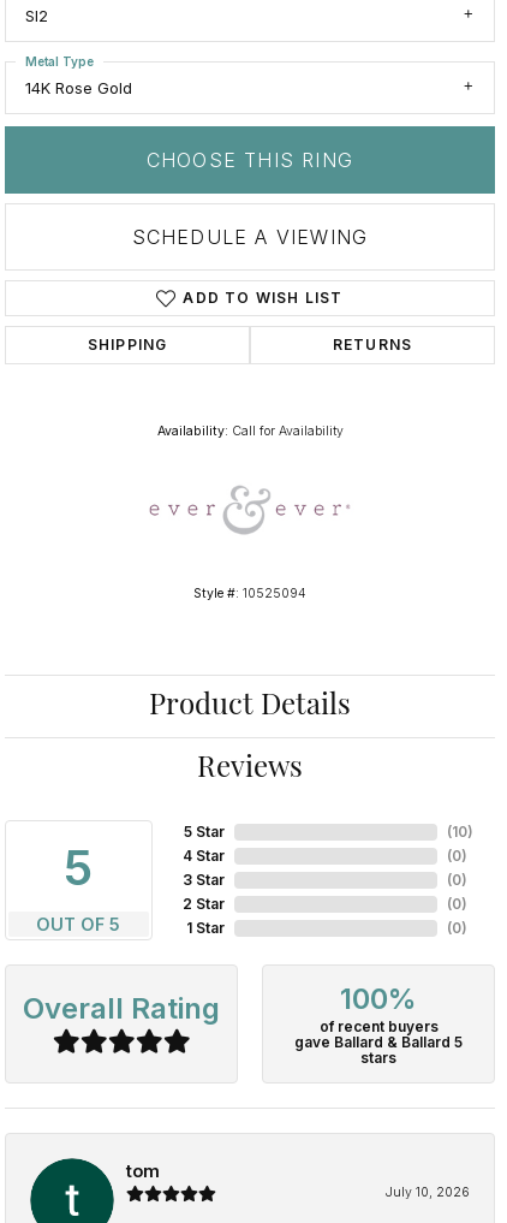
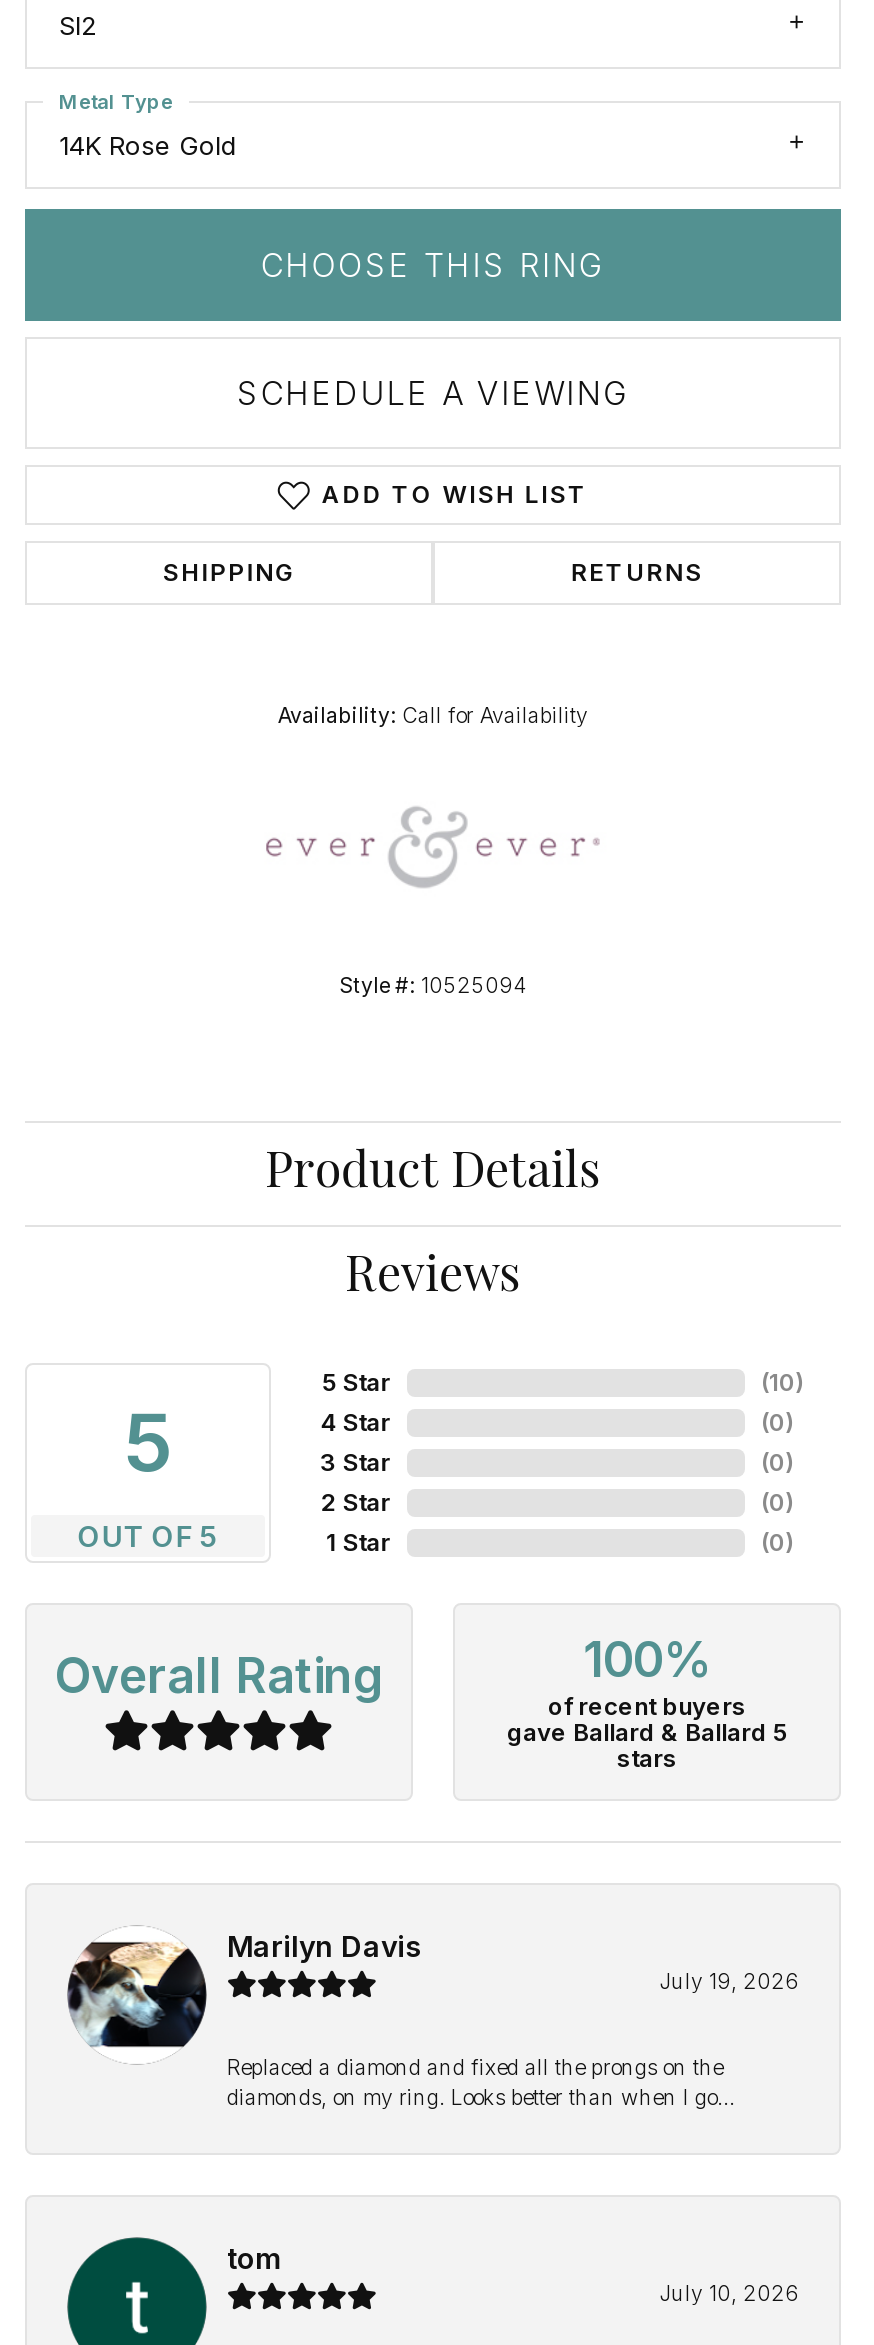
none -> [67,1929,799,2111] [image] | Marilyn Davis | July 19, 2026 | Replaced a diamond and fixed all the prongs on the | diamonds, on my ring. Looks better than when I go...

